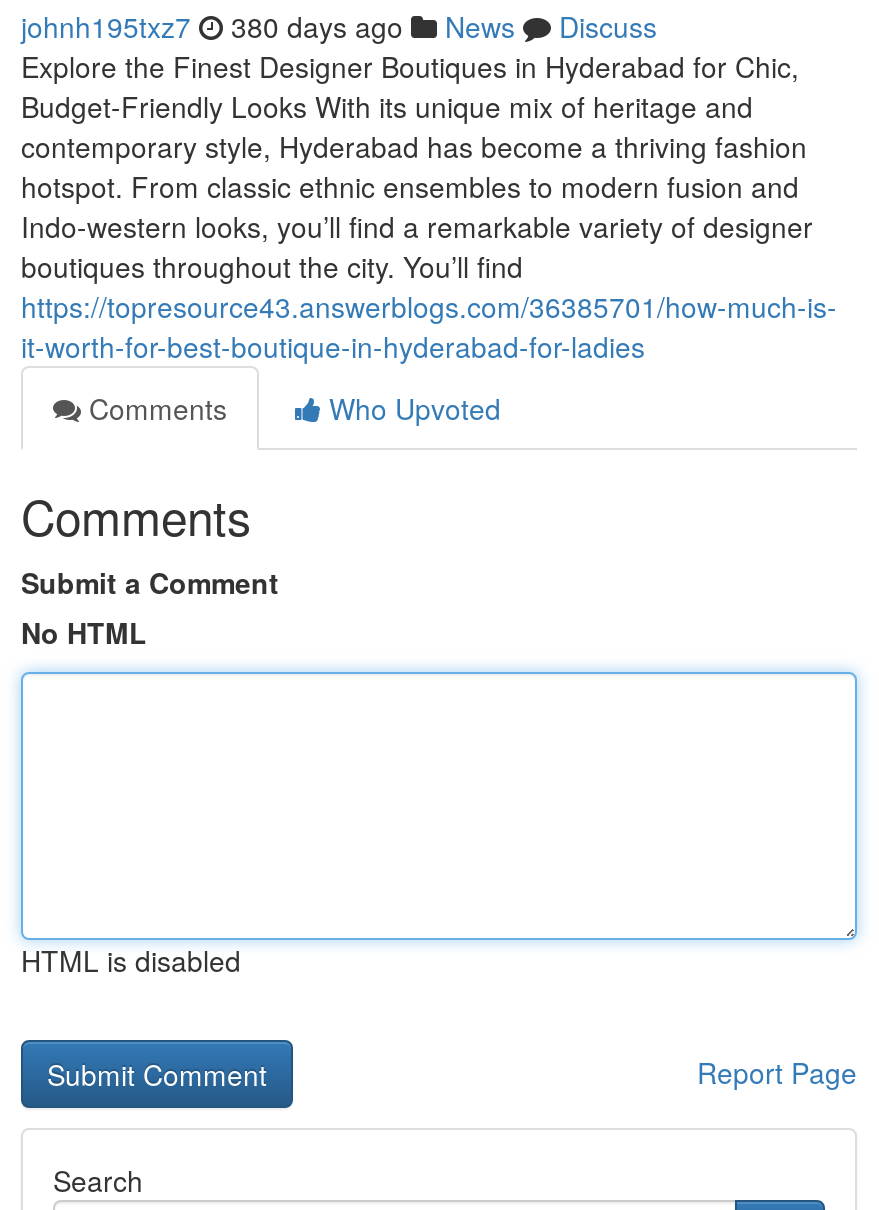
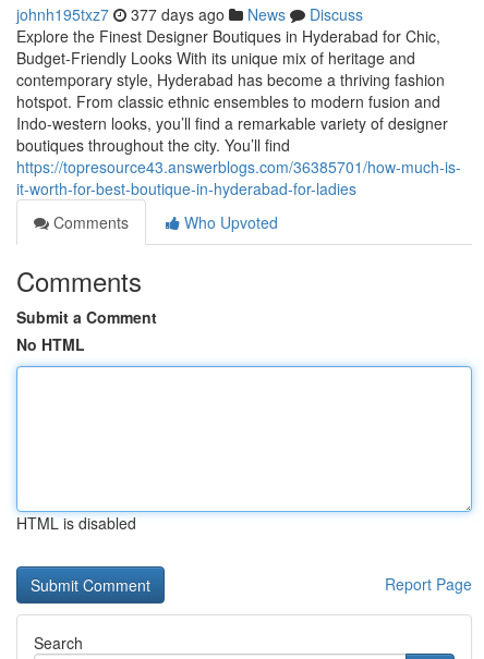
[21,6,657,46] johnh195txz7 380 days ago News Discuss -> [16,3,363,25] johnh195txz7 377 days ago News Discuss

